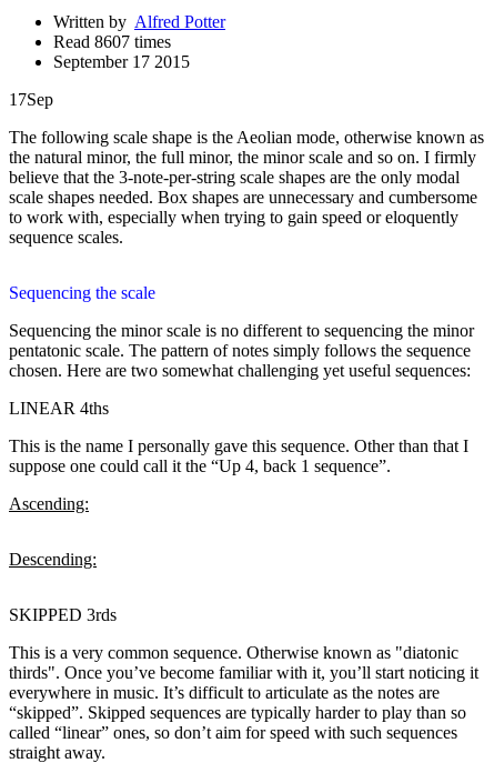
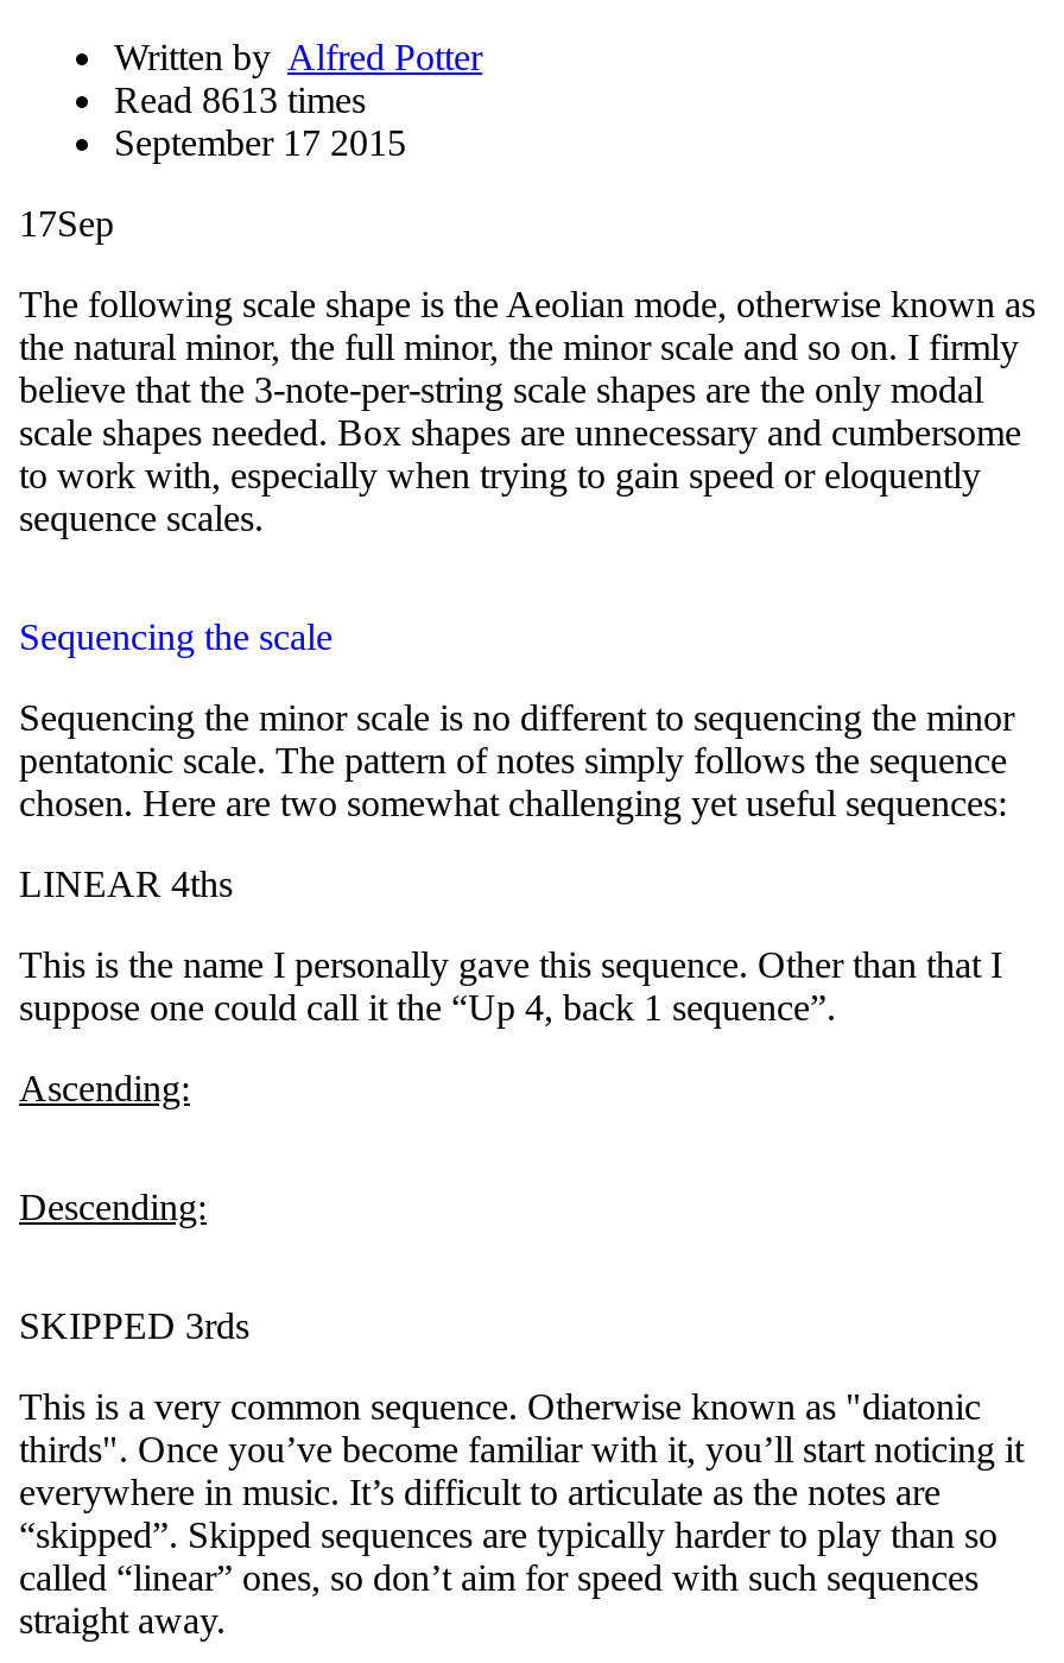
[53,32,171,51] Read 8607 times -> [114,78,366,119] Read 8613 times

